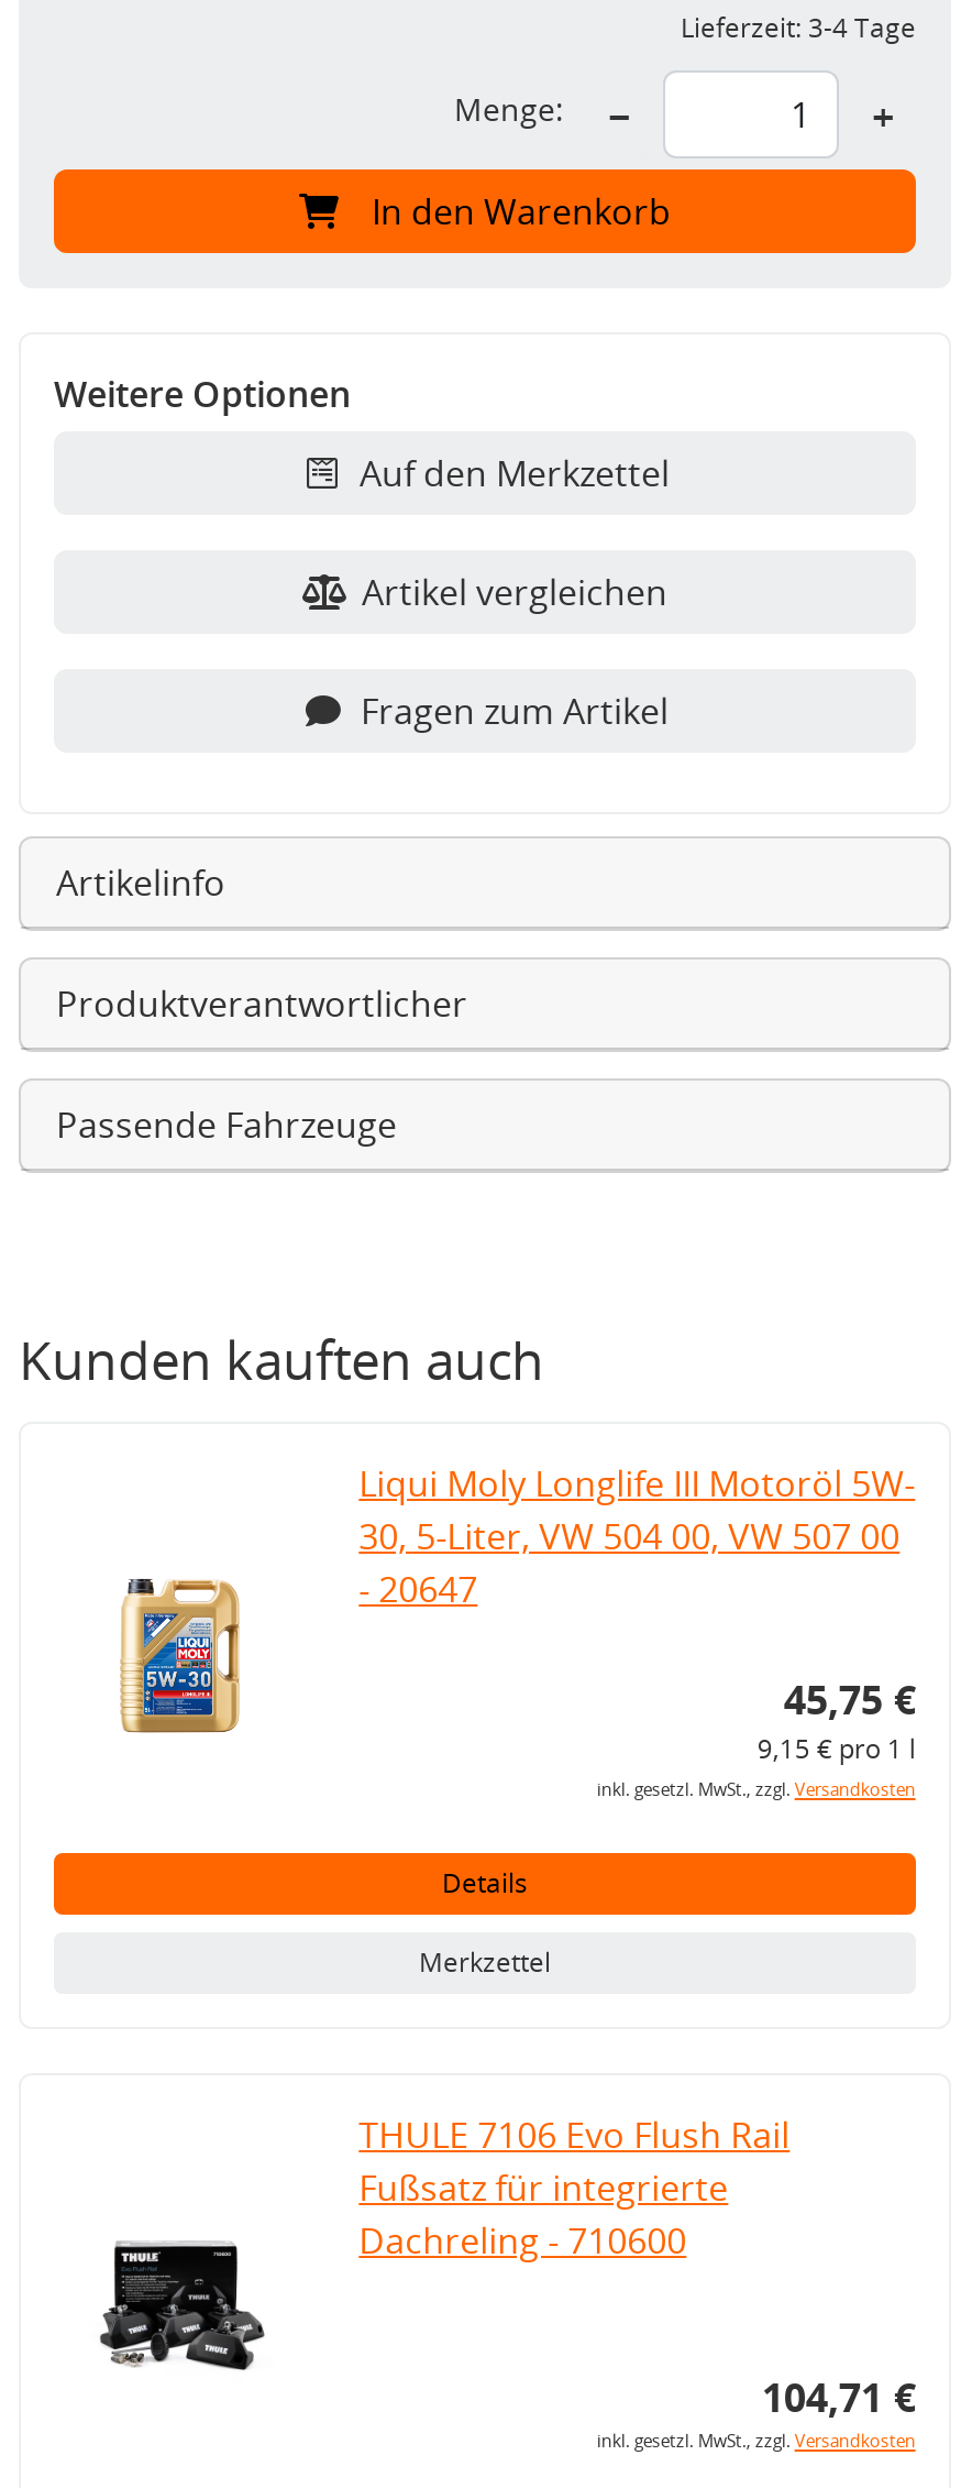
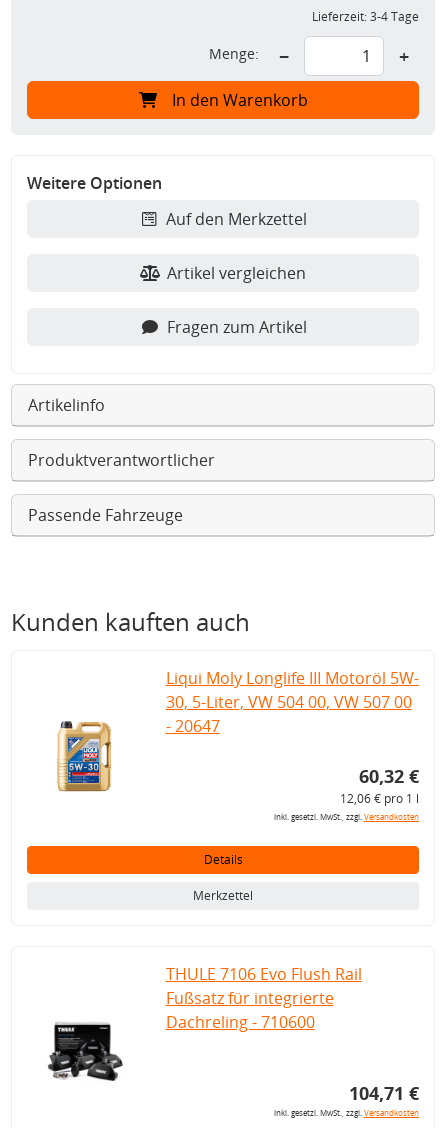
[784,1673,915,1726] 45,75 € -> [359,764,419,788] 60,32 €
[757,1731,915,1768] 9,15 € pro 1 l -> [340,790,419,807] 12,06 € pro 1 l

